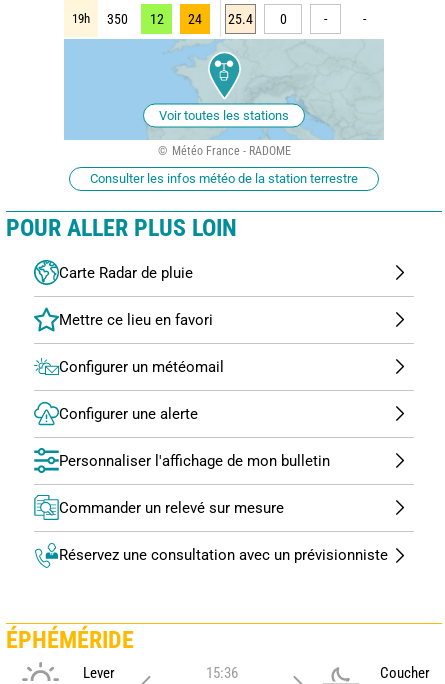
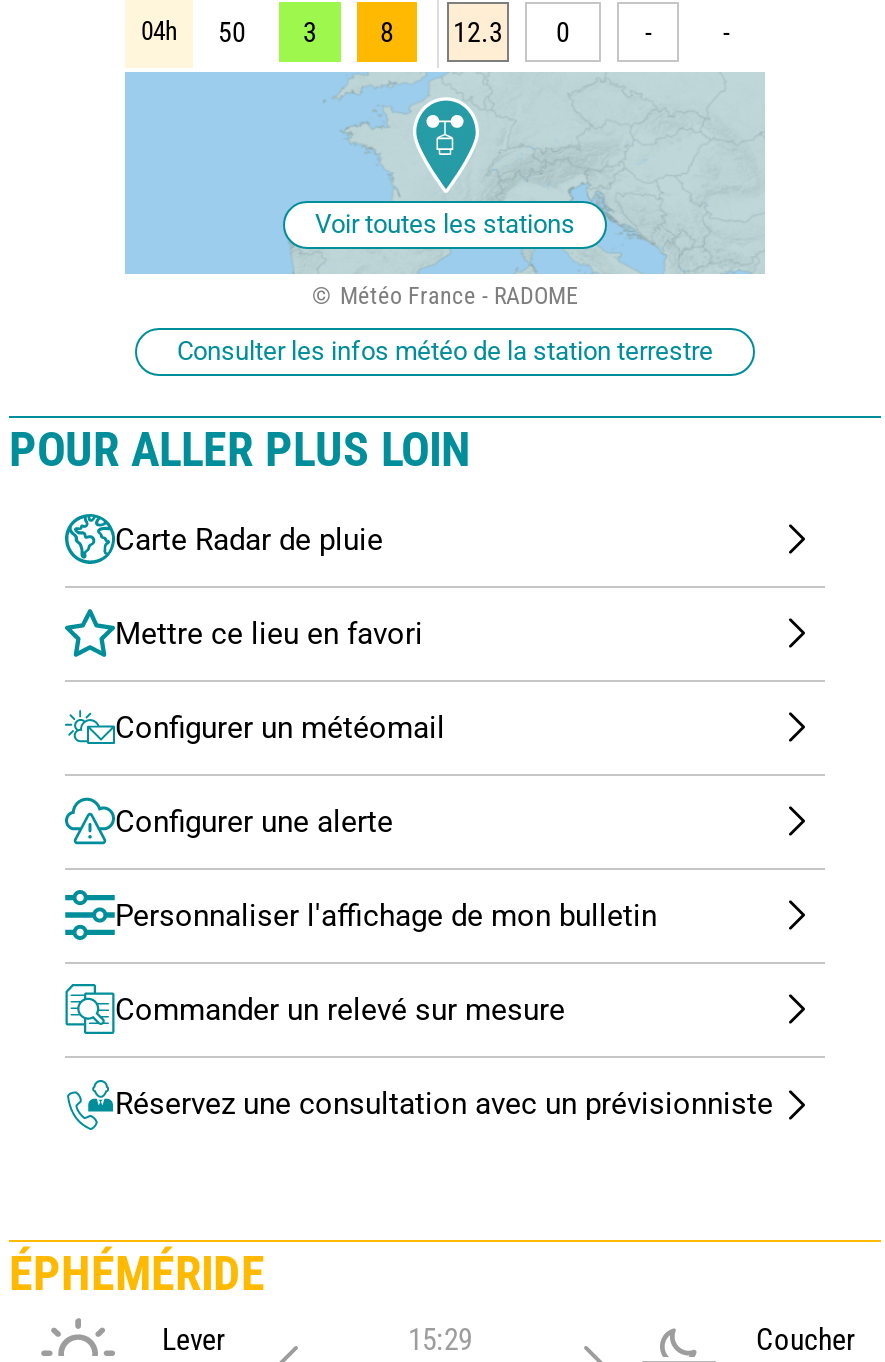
[72,11,253,27] 19h | 350 | 12 | 24 | 25.4 -> [141,15,503,47] 04h | 50 | 3 | 8 | 12.3
[205,663,237,681] 15:36 -> [408,1321,472,1357] 15:29

